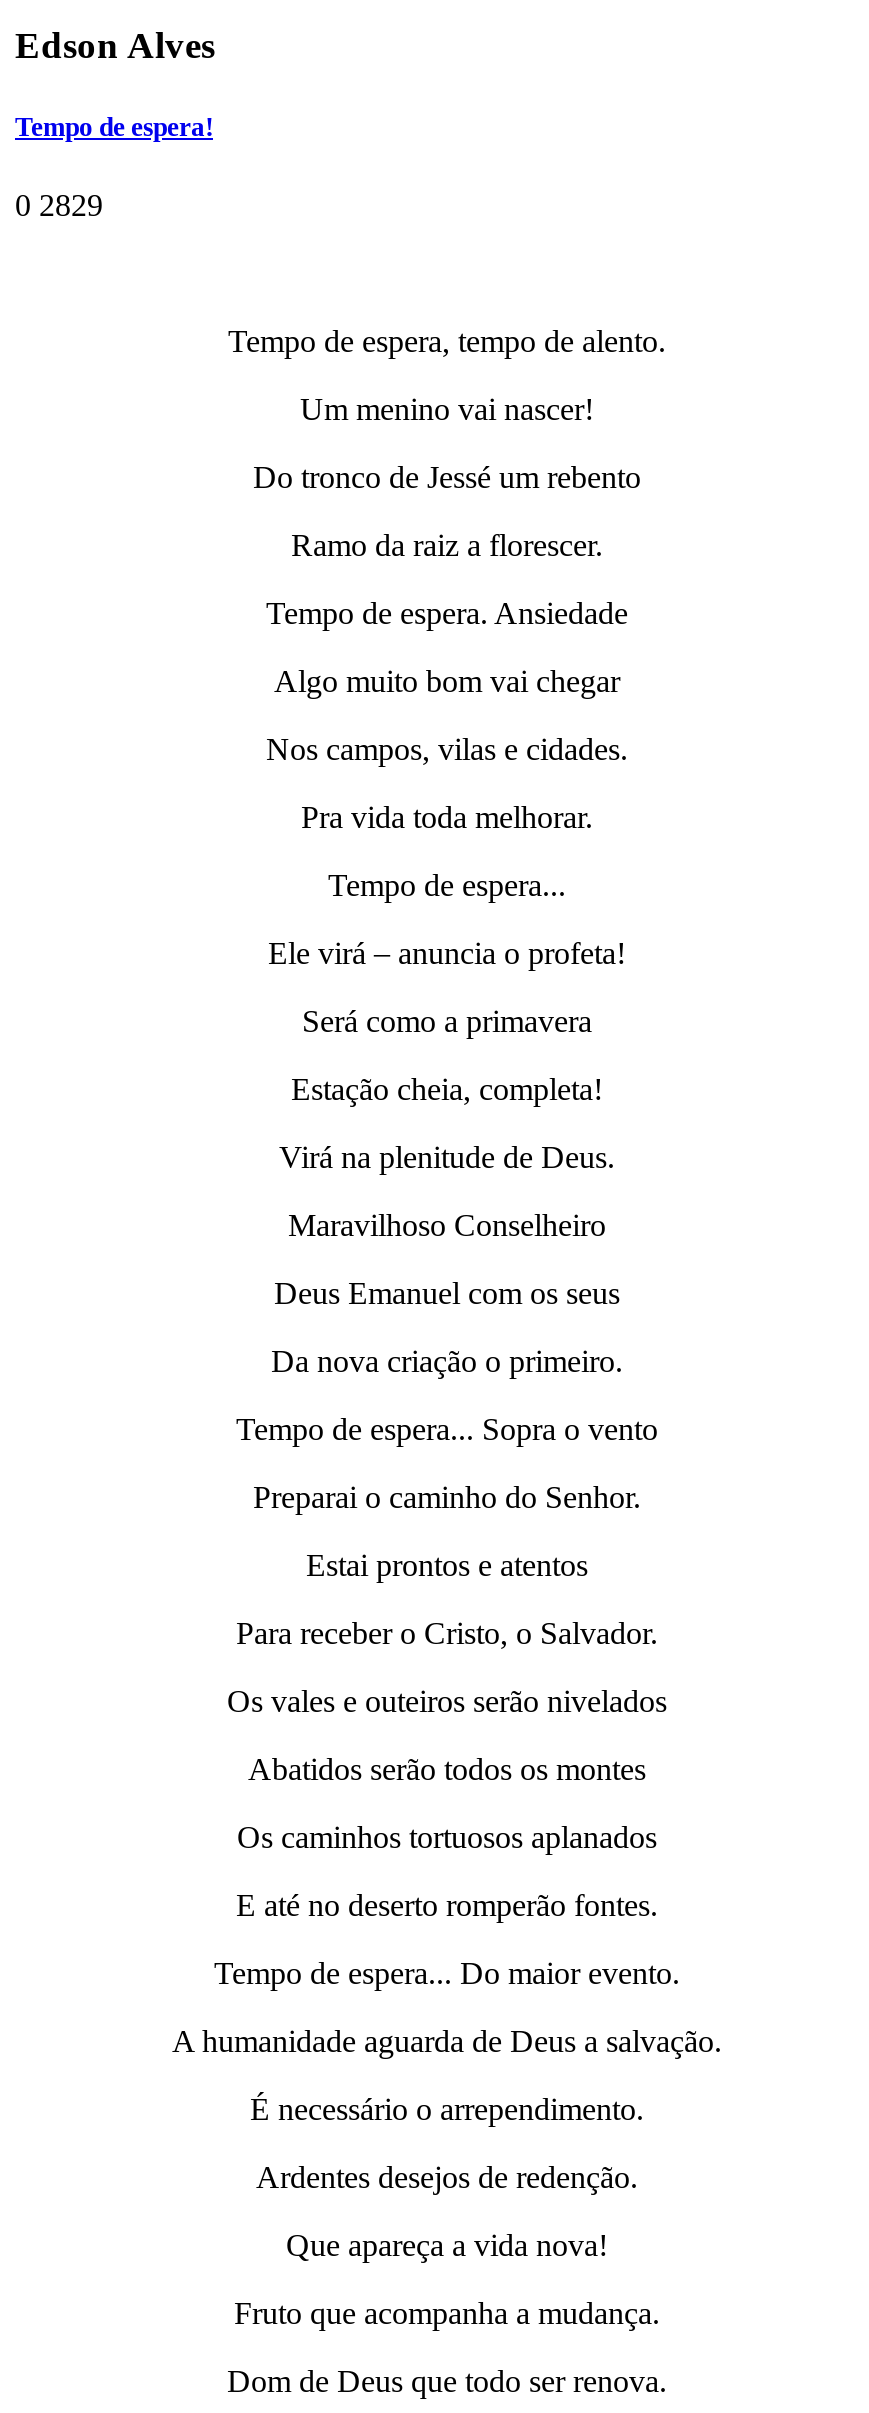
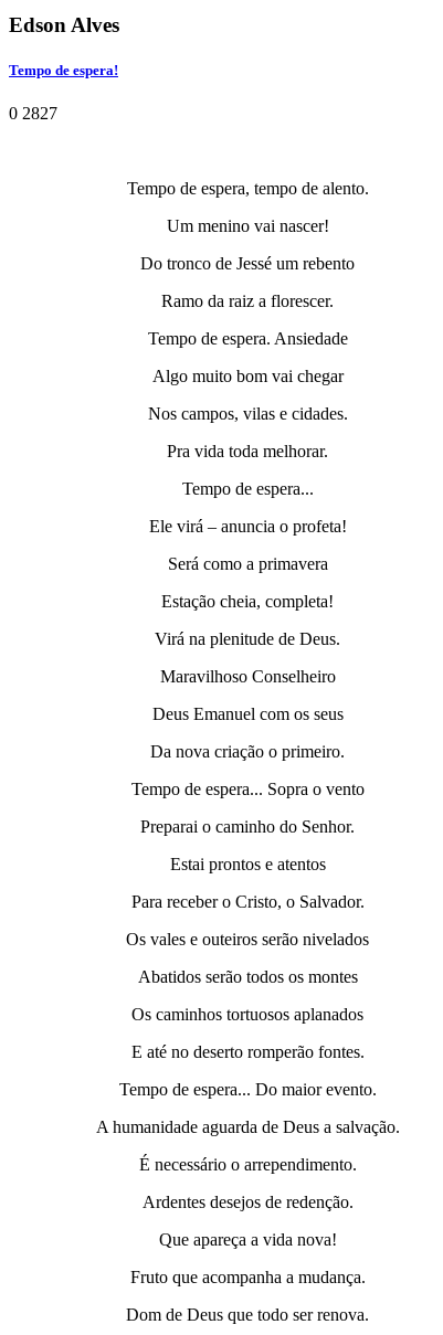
[15,188,103,222] 0 2829 -> [9,104,57,123] 0 2827

